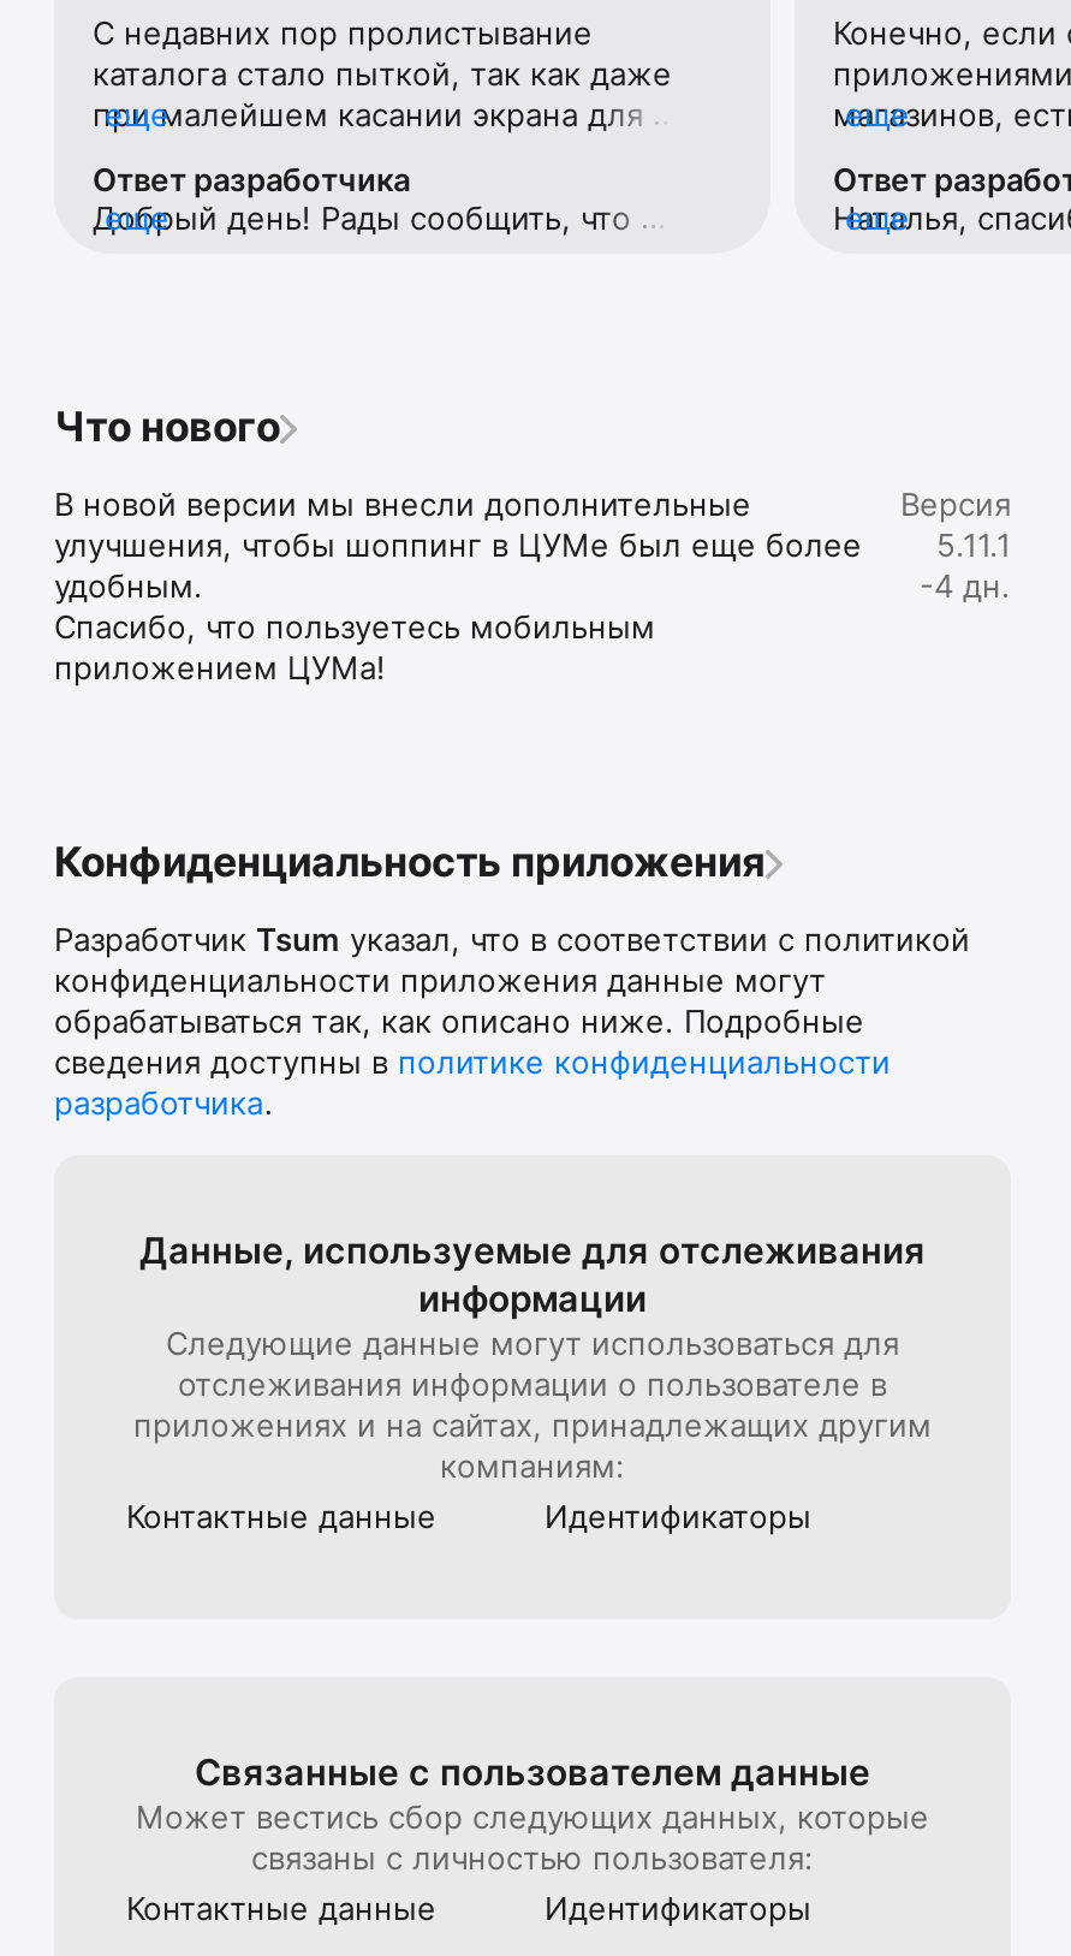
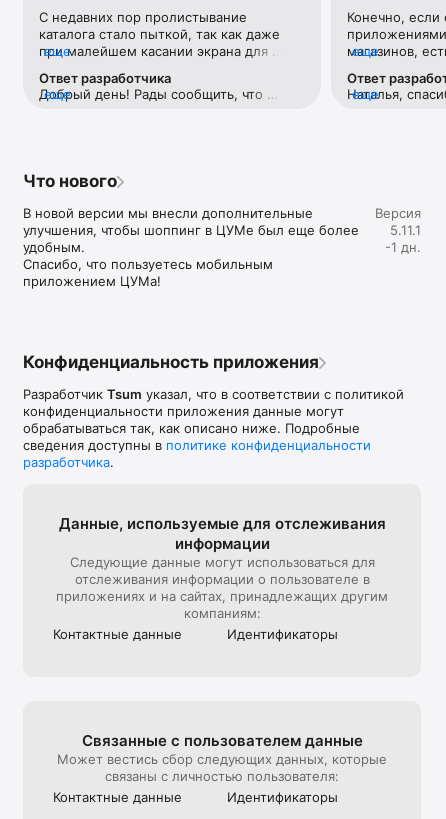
[920,566,1011,605] -4 дн. -> [385,239,421,255] -1 дн.

